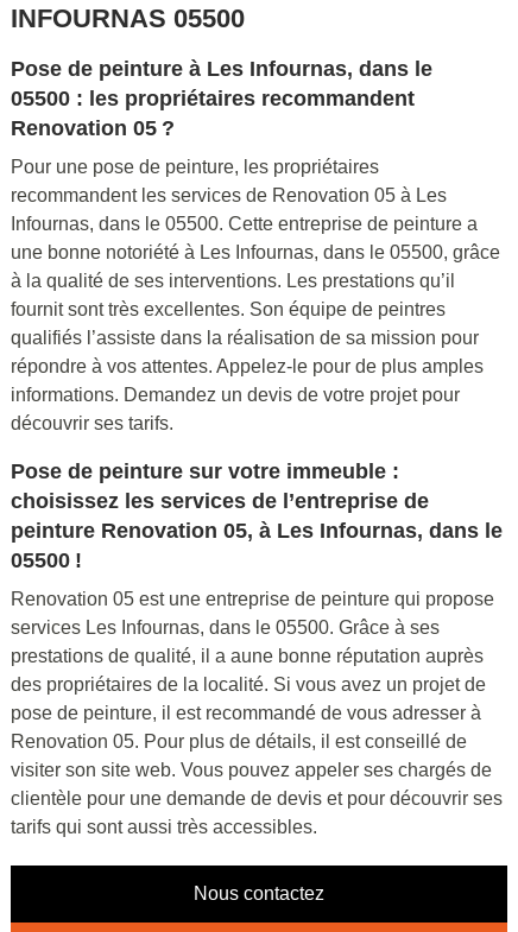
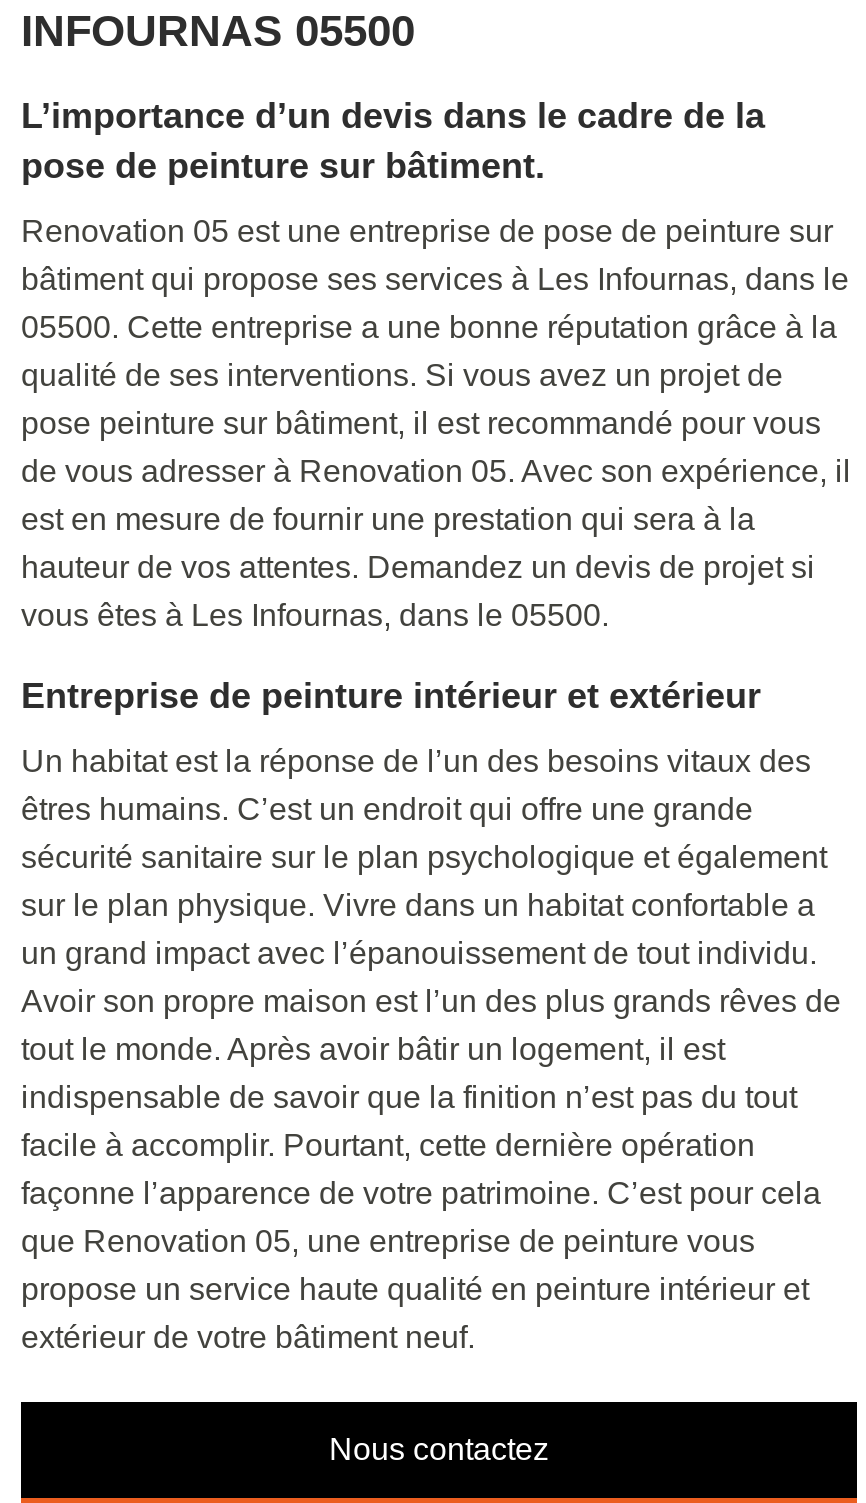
[11,57,432,140] Pose de peinture à Les Infournas, dans le | 05500 : les propriétaires recommandent | Renovation 05 ? -> [21,96,765,186] L’importance d’un devis dans le cadre de la | pose de peinture sur bâtiment.
[11,157,500,433] Pour une pose de peinture, les propriétaires | recommandent les services de Renovation 05 à Les | Infournas, dans le 05500. Cette entreprise de peinture a | une bonne notoriété à Les Infournas, dans le 05500, grâce | à la qualité de ses interventions. Les prestations qu’il | fournit sont très excellentes. Son équipe de peintres | qualifiés l’assiste dans la réalisation de sa mission pour | répondre à vos attentes. Appelez-le pour de plus amples | informations. Demandez un devis de votre projet pour | découvrir ses tarifs. -> [21,214,851,632] Renovation 05 est une entreprise de pose de peinture sur | bâtiment qui propose ses services à Les Infournas, dans le | 05500. Cette entreprise a une bonne réputation grâce à la | qualité de ses interventions. Si vous avez un projet de | pose peinture sur bâtiment, il est recommandé pour vous | de vous adresser à Renovation 05. Avec son expérience, il | est en mesure de fournir une prestation qui sera à la | hauteur de vos attentes. Demandez un devis de projet si | vous êtes à Les Infournas, dans le 05500.
[11,459,503,572] Pose de peinture sur votre immeuble : | choisissez les services de l’entreprise de | peinture Renovation 05, à Les Infournas, dans le | 05500 ! -> [21,676,761,716] Entreprise de peinture intérieur et extérieur
[11,589,503,837] Renovation 05 est une entreprise de peinture qui propose | services Les Infournas, dans le 05500. Grâce à ses | prestations de qualité, il a aune bonne réputation auprès | des propriétaires de la localité. Si vous avez un projet de | pose de peinture, il est recommandé de vous adresser à | Renovation 05. Pour plus de détails, il est conseillé de | visiter son site web. Vous pouvez appeler ses chargés de | clientèle pour une demande de devis et pour découvrir ses | tarifs qui sont aussi très accessibles. -> [21,744,841,1354] Un habitat est la réponse de l’un des besoins vitaux des | êtres humains. C’est un endroit qui offre une grande | sécurité sanitaire sur le plan psychologique et également | sur le plan physique. Vivre dans un habitat confortable a | un grand impact avec l’épanouissement de tout individu. | Avoir son propre maison est l’un des plus grands rêves de | tout le monde. Après avoir bâtir un logement, il est | indispensable de savoir que la finition n’est pas du tout | facile à accomplir. Pourtant, cette dernière opération | façonne l’apparence de votre patrimoine. C’est pour cela | que Renovation 05, une entreprise de peinture vous | propose un service haute qualité en peinture intérieur et | extérieur de votre bâtiment neuf.

